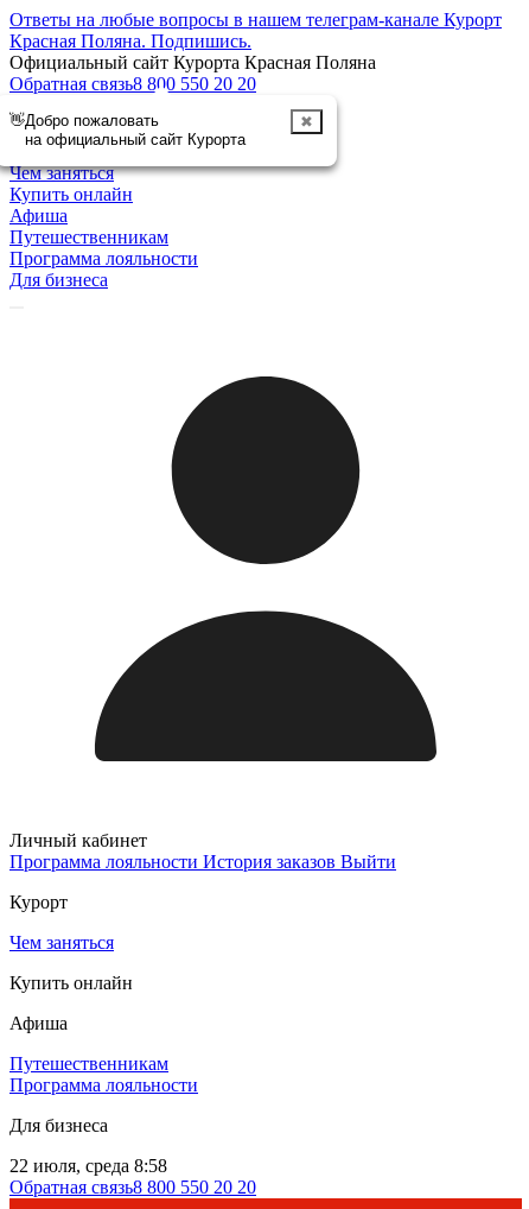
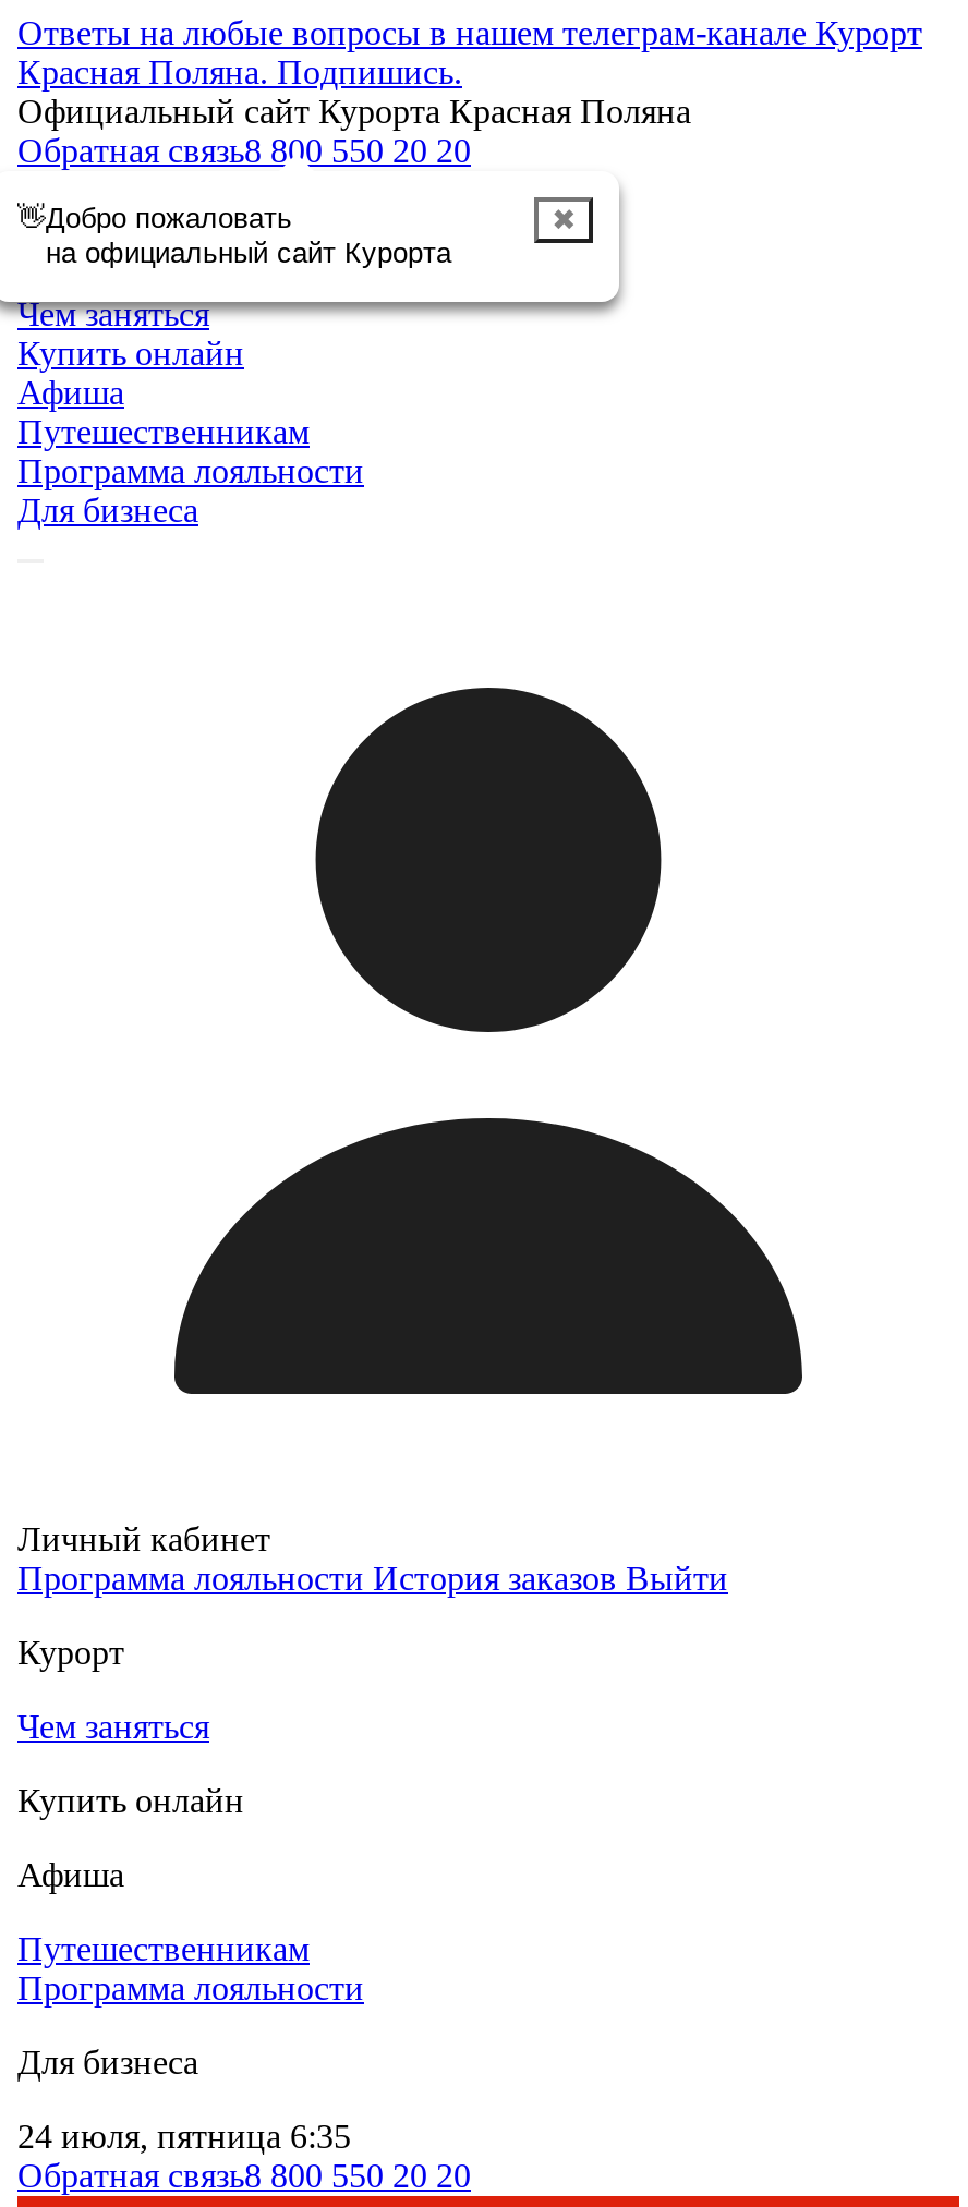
[9,1156,167,1176] 22 июля, среда 8:58 -> [17,2118,351,2155] 24 июля, пятница 6:35

